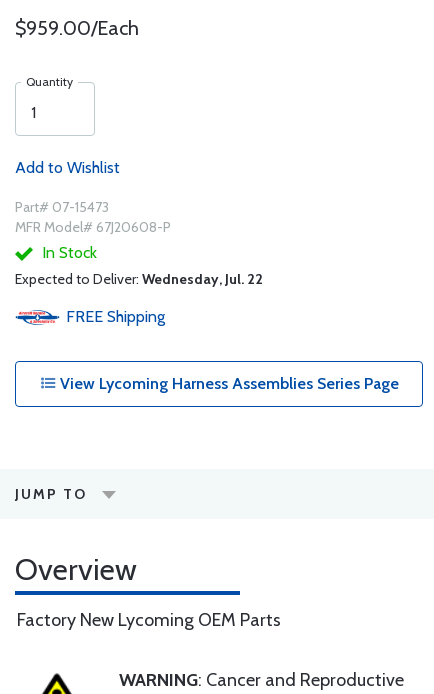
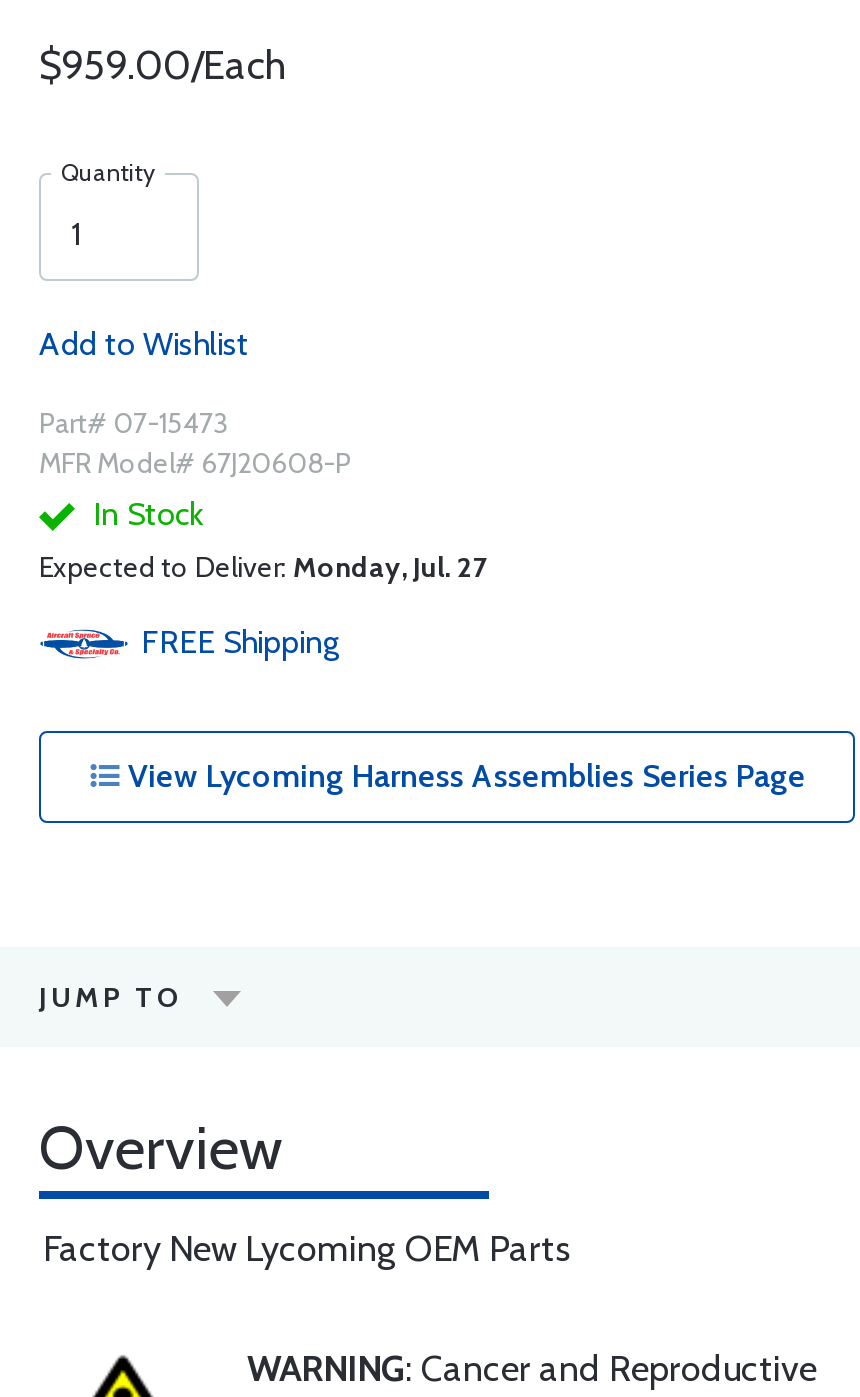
[15,270,263,288] Expected to Deliver: Wednesday, Jul. 22 -> [39,549,487,585] Expected to Deliver: Monday, Jul. 27

